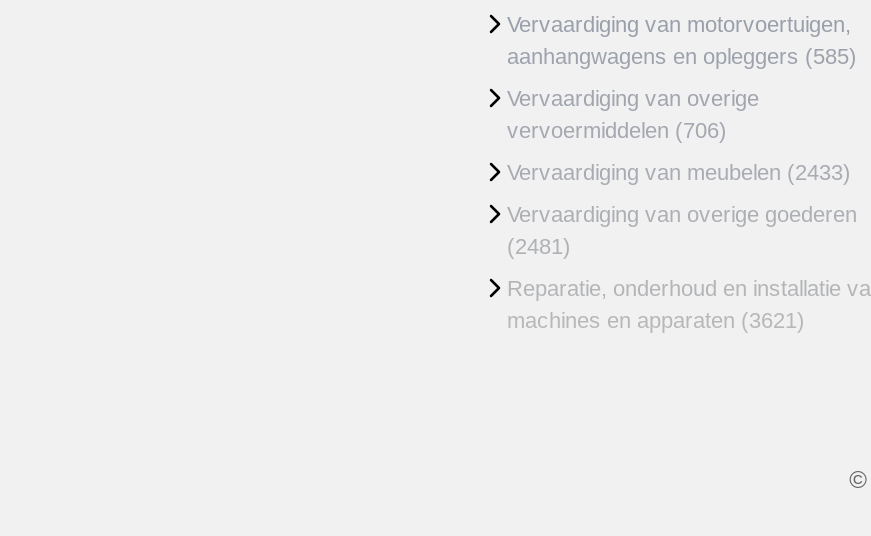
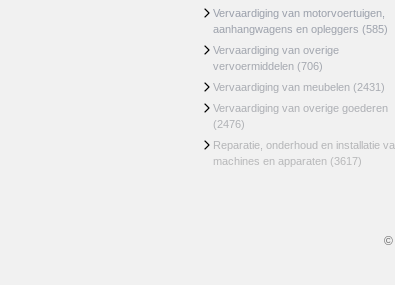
[507,161,851,185] Vervaardiging van meubelen (2433) -> [213,81,385,93] Vervaardiging van meubelen (2431)
[507,235,571,259] (2481) -> [213,118,245,130] (2476)
[507,309,805,333] machines en apparaten (3621) -> [213,155,362,167] machines en apparaten (3617)

